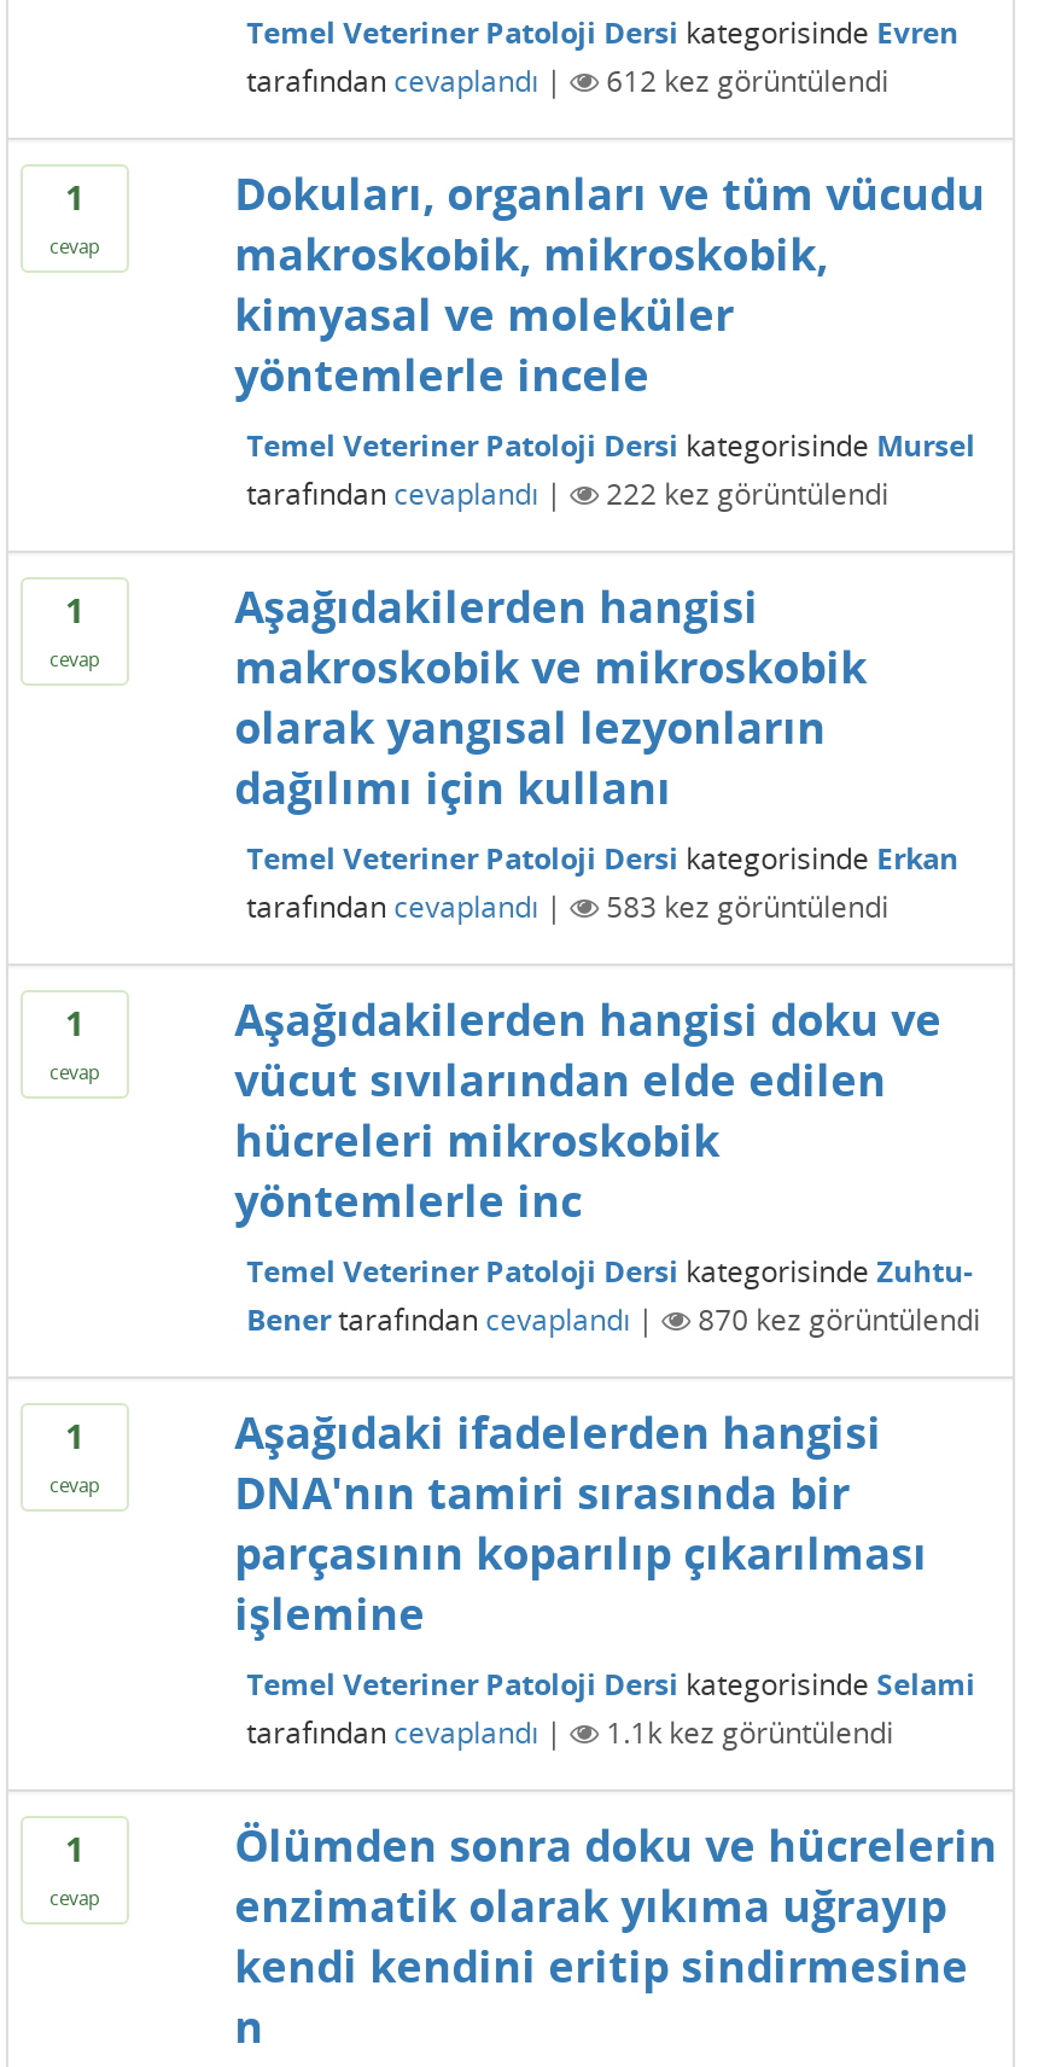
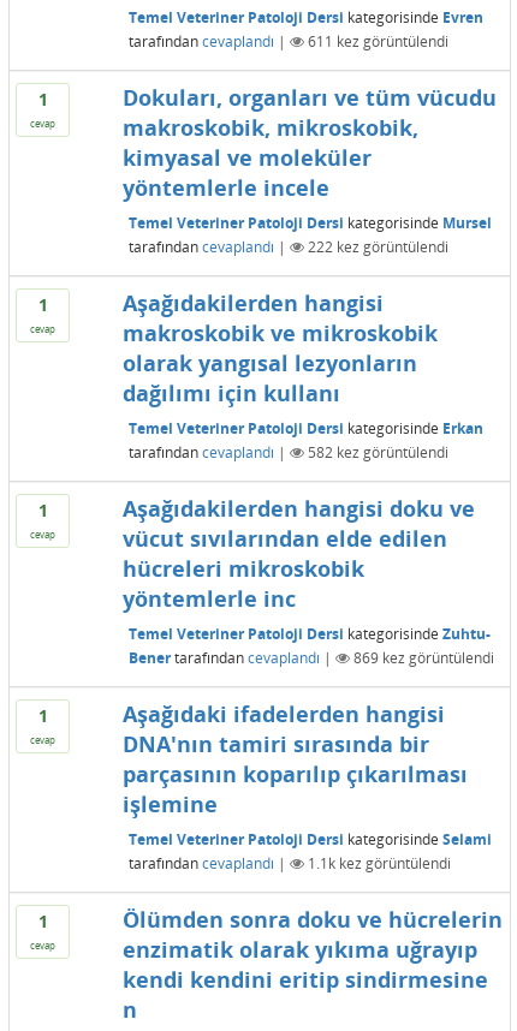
[606,60,889,101] 612 kez görüntülendi -> [307,31,448,51] 611 kez görüntülendi
[606,886,889,927] 583 kez görüntülendi -> [307,442,448,462] 582 kez görüntülendi
[698,1299,980,1340] 870 kez görüntülendi -> [353,647,494,668] 869 kez görüntülendi

